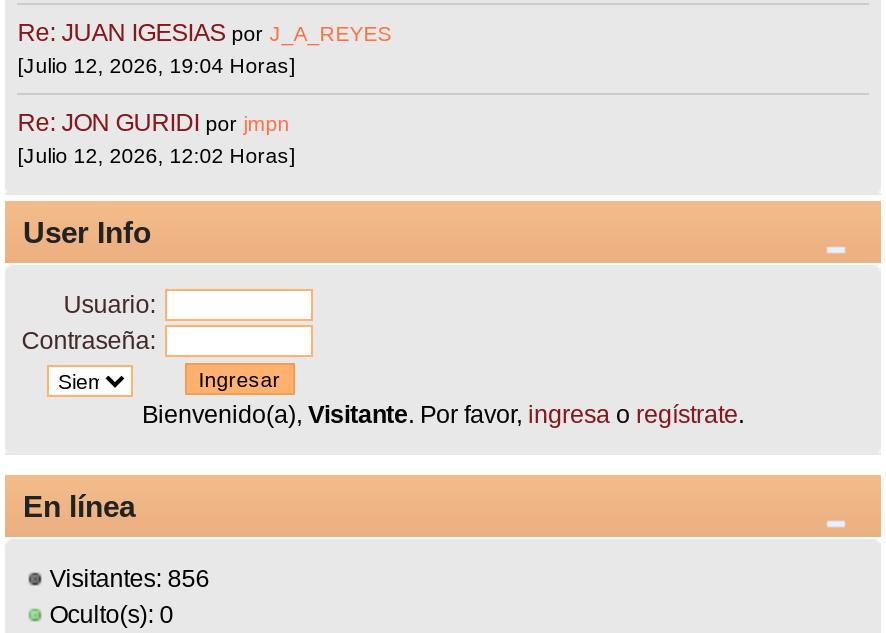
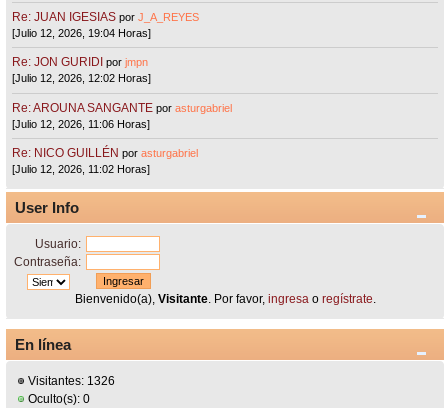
none -> [12,101,232,175] Re: AROUNA SANGANTE por asturgabriel | [Julio 12, 2026, 11:06 Horas] | Re: NICO GUILLÉN por asturgabriel | [Julio 12, 2026, 11:02 Horas]
[43,565,209,593] Visitantes: 856 -> [25,374,115,388] Visitantes: 1326

